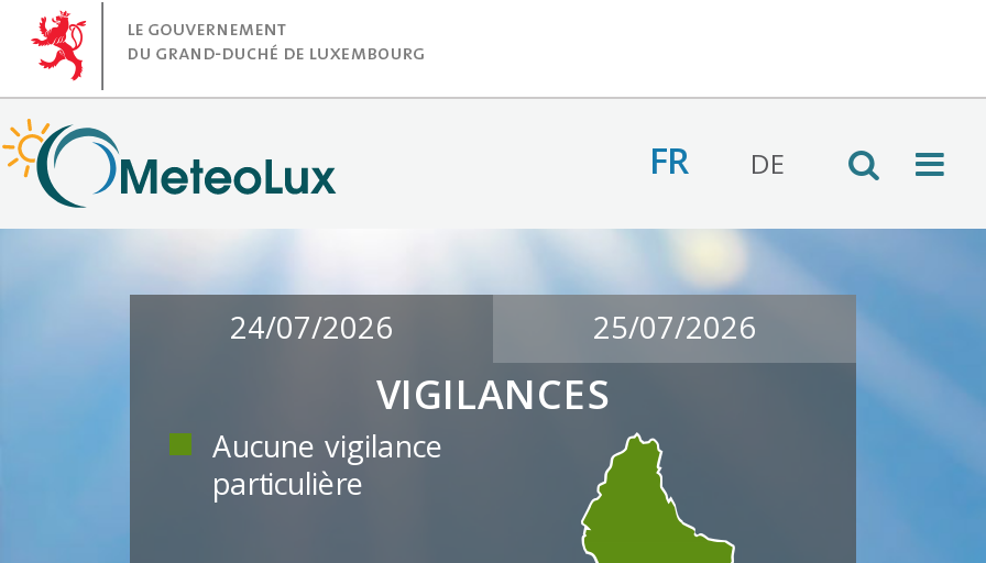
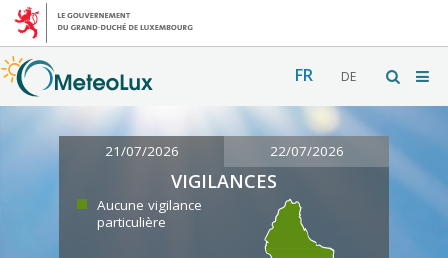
[230,307,393,346] 24/07/2026 -> [104,141,178,159] 21/07/2026
[593,307,756,346] 25/07/2026 -> [269,141,343,159] 22/07/2026

